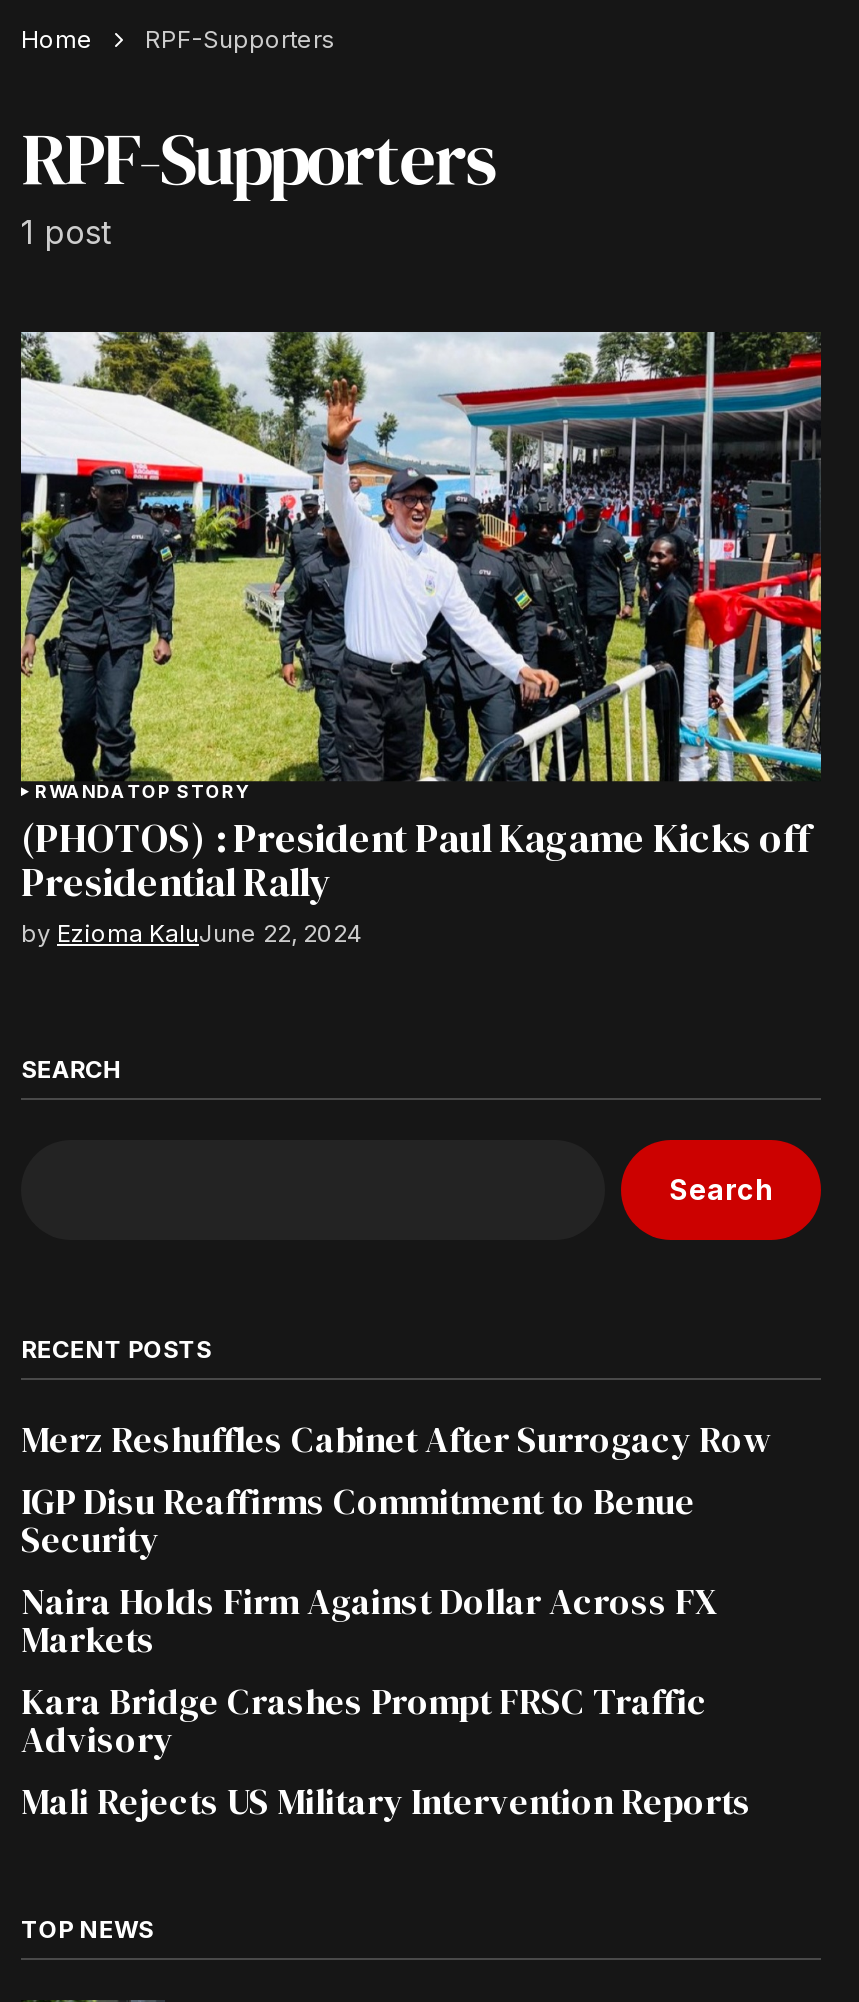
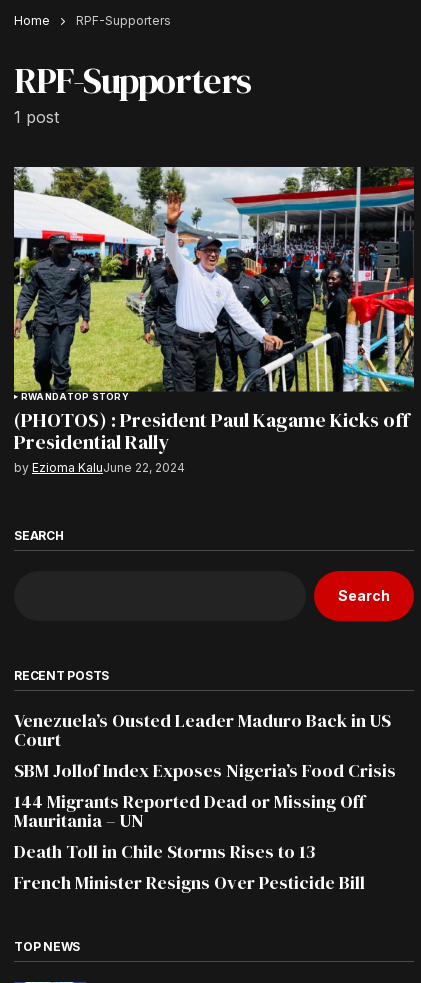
[21,1414,771,1826] Merz Reshuffles Cabinet After Surrogacy Row | IGP Disu Reaffirms Commitment to Benue | Security | Naira Holds Firm Against Dollar Across FX | Markets | Kara Bridge Crashes Prompt FRSC Traffic | Advisory | Mali Rejects US Military Intervention Reports -> [14,708,396,895] Venezuela’s Ousted Leader Maduro Back in US | Court | SBM Jollof Index Exposes Nigeria’s Food Crisis | 144 Migrants Reported Dead or Missing Off | Mauritania – UN | Death Toll in Chile Storms Rises to 13 | French Minister Resigns Over Pesticide Bill

